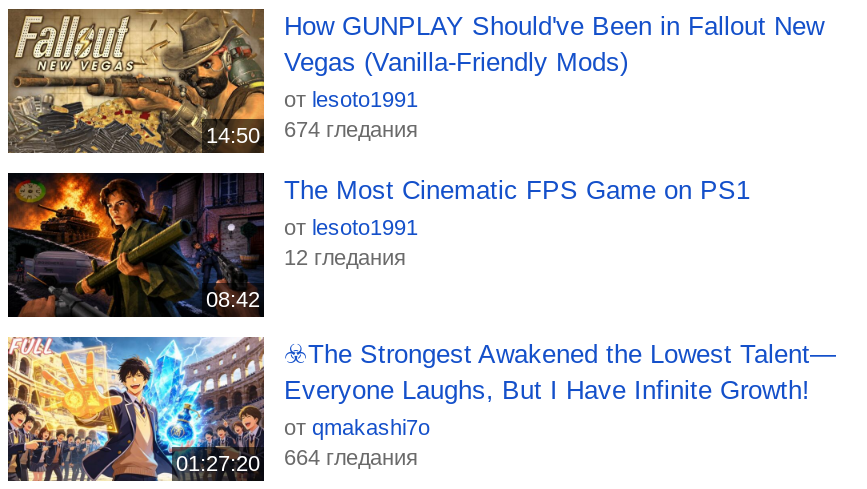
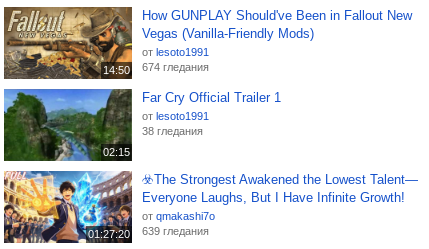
[6,171,262,319] [image] | 08:42 -> [3,88,132,162] [image] | 02:15
[284,175,750,205] The Most Cinematic FPS Game on PS1 -> [142,90,281,105] Far Cry Official Trailer 1
[284,245,406,269] 12 гледания -> [142,125,203,137] 38 гледания
[176,445,418,475] 01:27:20 664 гледания -> [88,225,209,240] 01:27:20 639 гледания

